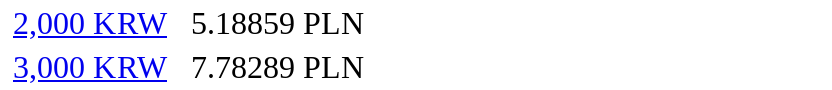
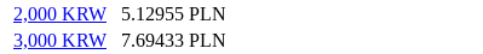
[13,7,365,41] 2,000 KRW 5.18859 PLN -> [13,4,226,25] 2,000 KRW 5.12955 PLN
[13,51,365,85] 3,000 KRW 7.78289 PLN -> [13,31,226,51] 3,000 KRW 7.69433 PLN

